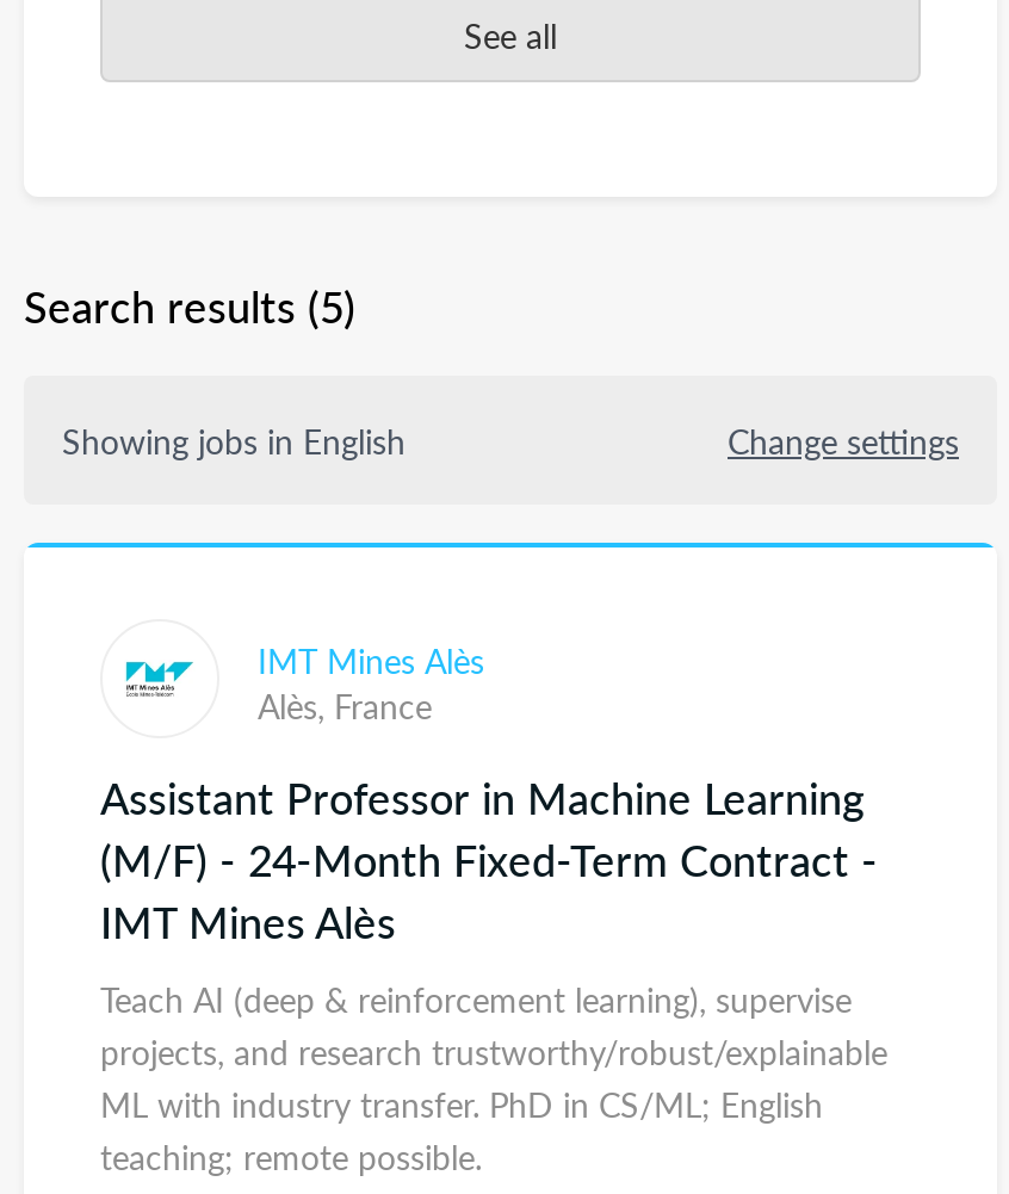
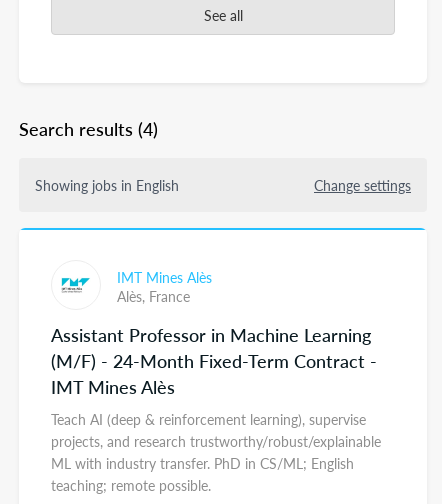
[24,276,355,335] Search results (5) -> [19,116,158,141] Search results (4)

